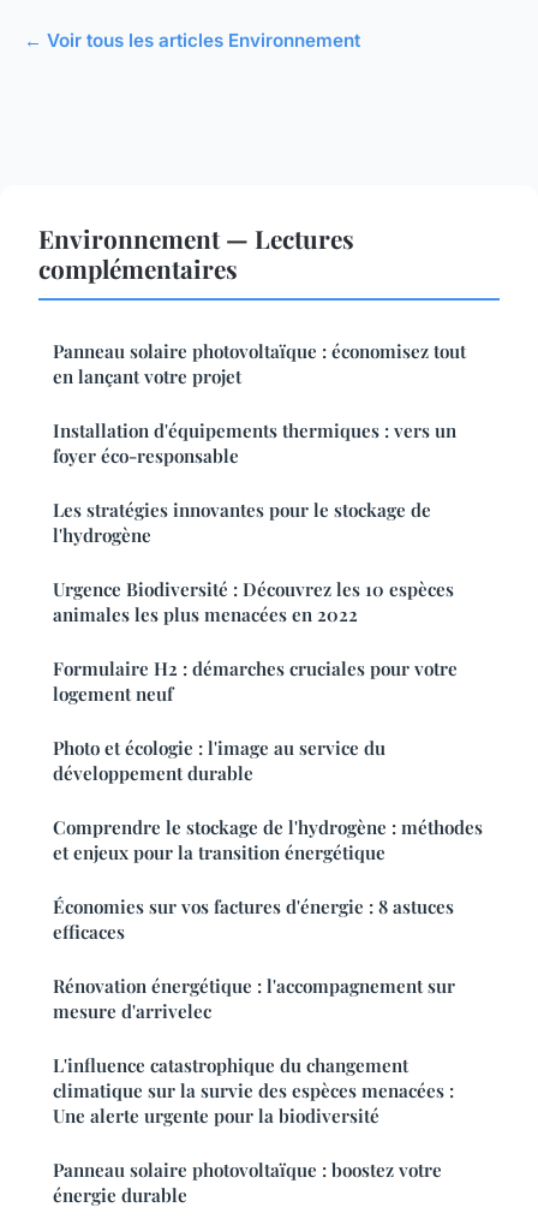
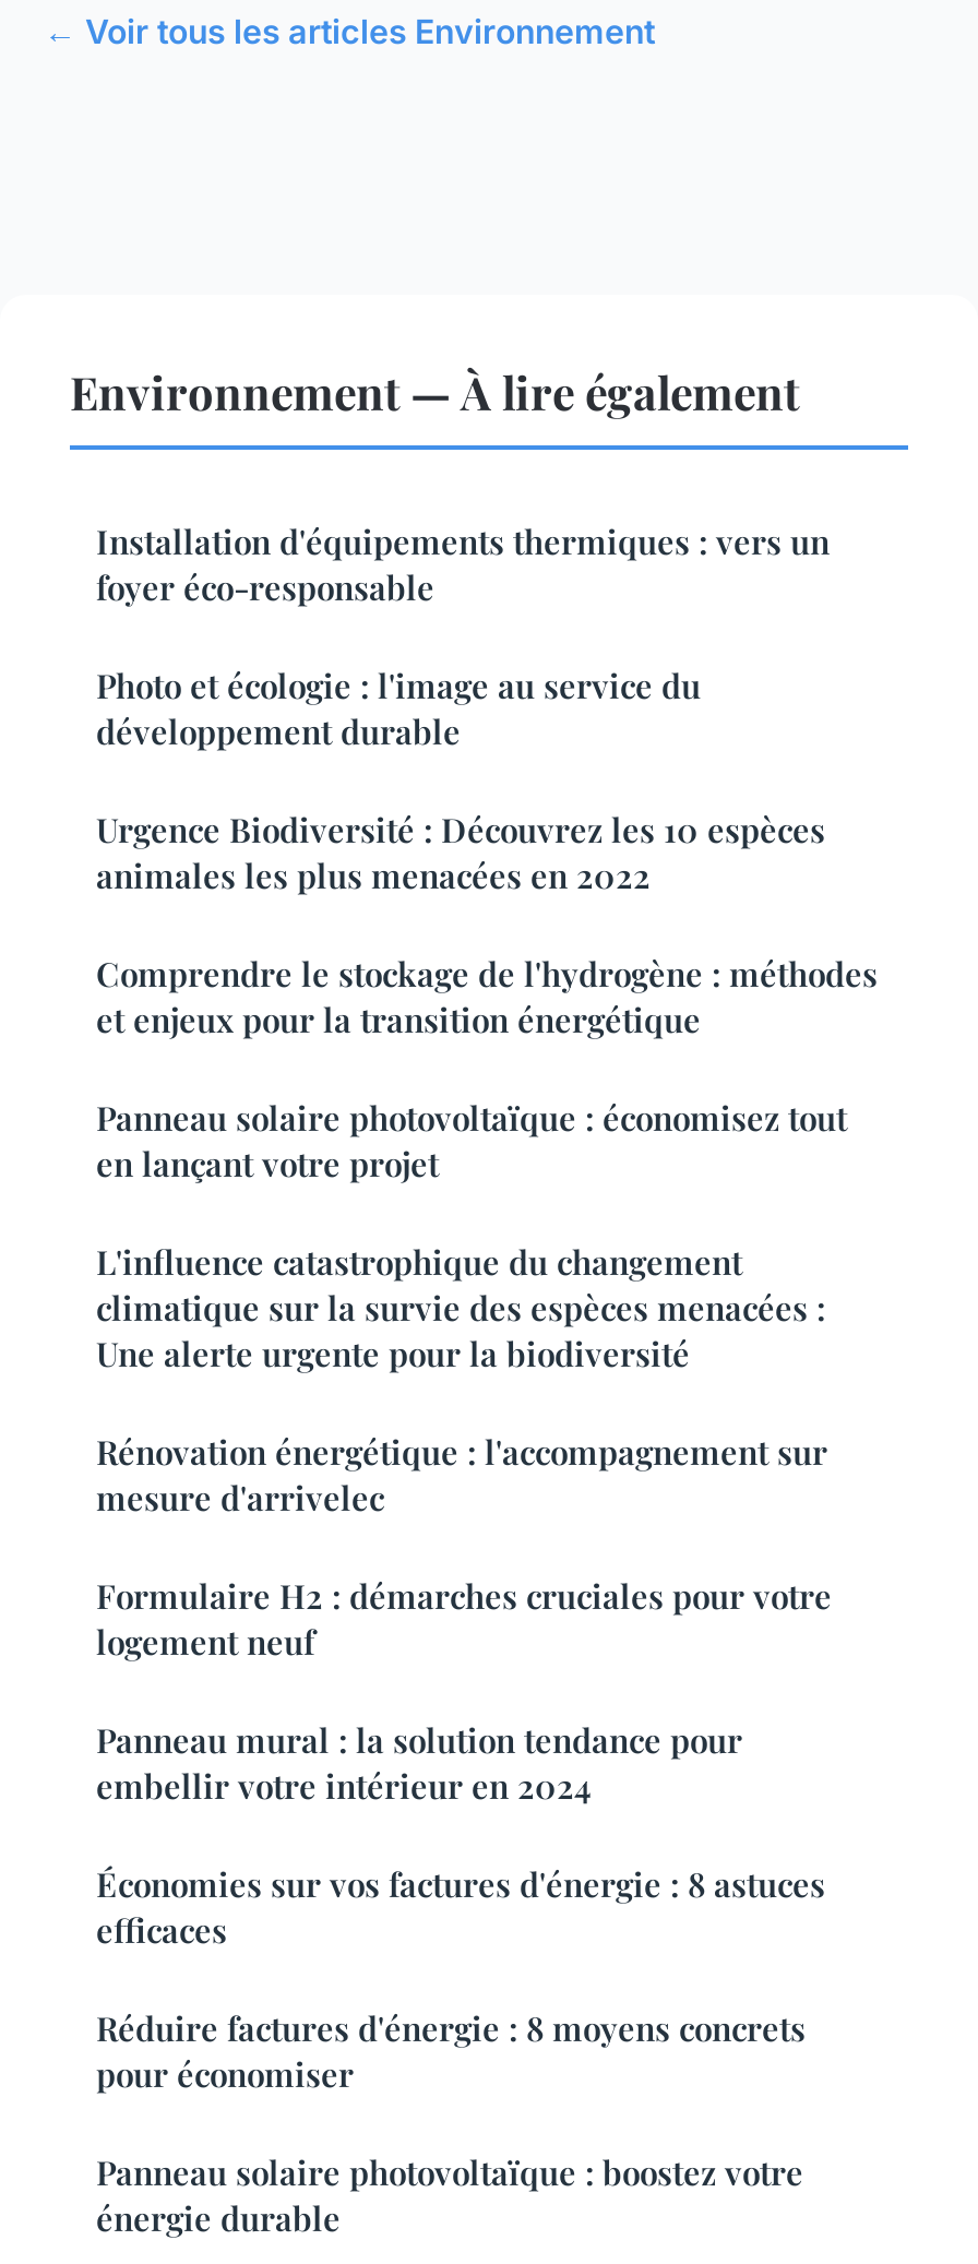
[38,221,354,285] Environnement — Lectures | complémentaires -> [70,360,799,421] Environnement — À lire également
moved [53,339,466,388] -> [96,1096,847,1185]: Panneau solaire photovoltaïque : économisez tout | en lançant votre projet
moved [53,418,456,467] -> [96,519,830,609]: Installation d'équipements thermiques : vers un | foyer éco-responsable
[53,497,431,547] Les stratégies innovantes pour le stockage de | l'hydrogène -> none
moved [53,577,454,626] -> [96,807,825,897]: Urgence Biodiversité : Découvrez les 10 espèces | animales les plus menacées en 2022
moved [53,656,458,705] -> [96,1574,832,1663]: Formulaire H2 : démarches cruciales pour votre | logement neuf
moved [53,735,483,864] -> [96,663,878,1041]: Photo et écologie : l'image au service du | développement durable | Comprendre le stockage de l'hydrogène : méthodes | et enjeux pour la transition énergétique
moved [53,894,455,1023] -> [96,1430,827,1951]: Économies sur vos factures d'énergie : 8 astuces | efficaces | Rénovation énergétique : l'accompagnement sur | mesure d'arrivelec
moved [53,1053,454,1127] -> [96,1240,825,1375]: L'influence catastrophique du changement | climatique sur la survie des espèces menacées : | Une alerte urgente pour la biodiversité
none -> [96,1718,806,2095] Panneau mural : la solution tendance pour | embellir votre intérieur en 2024 | Réduire factures d'énergie : 8 moyens concrets | pour économiser

